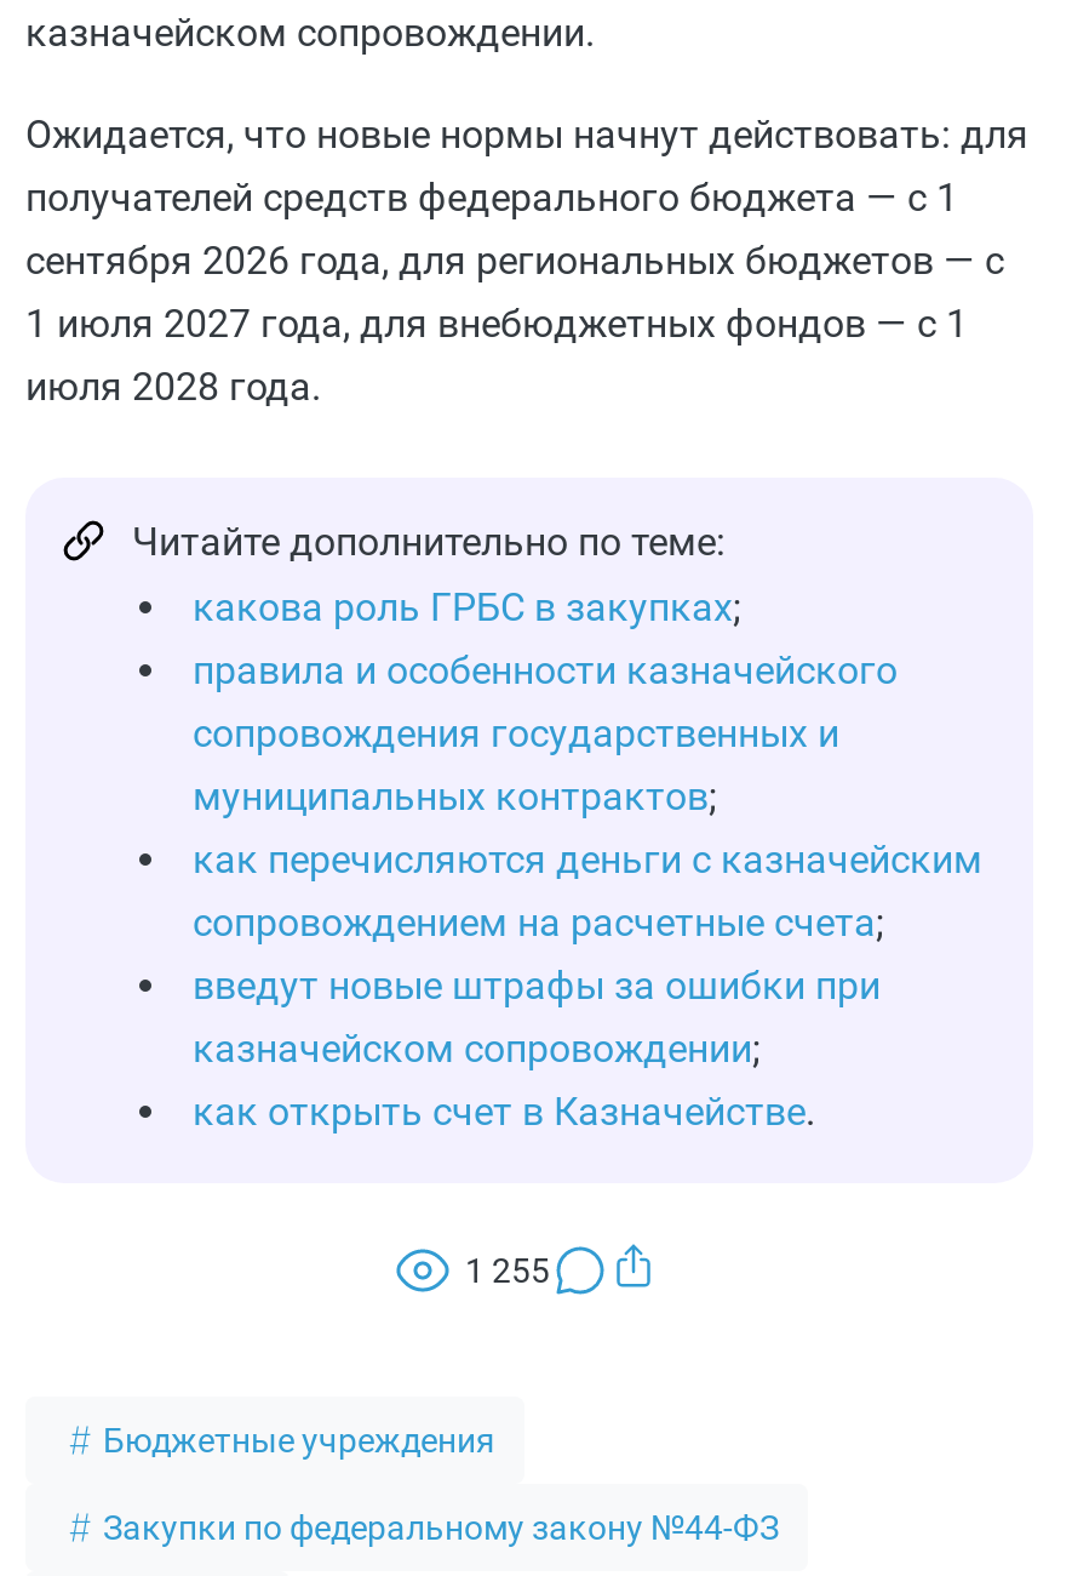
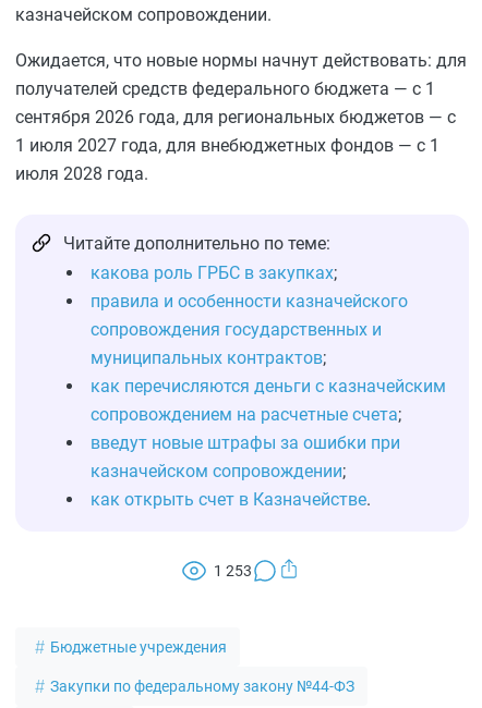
[465,1251,550,1290] 1 255 -> [213,562,251,579] 1 253

